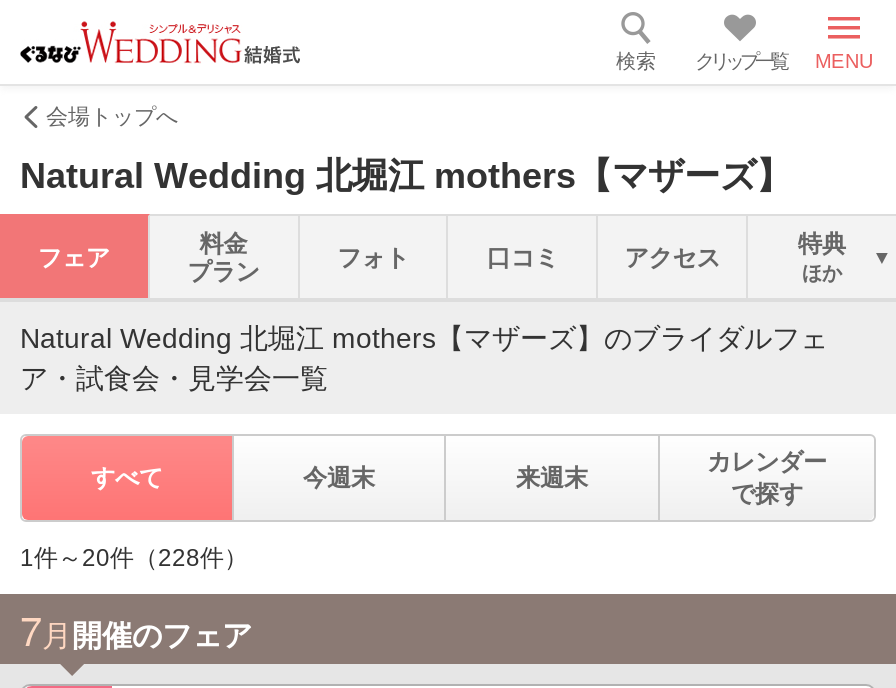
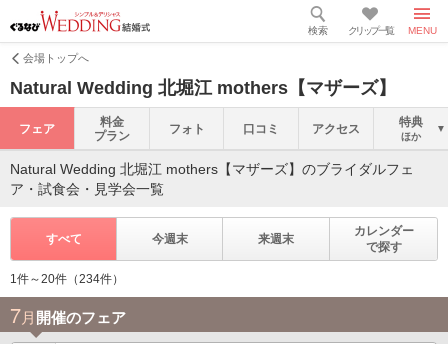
[20,544,248,572] 1件～20件（228件） -> [10,272,124,286] 1件～20件（234件）

